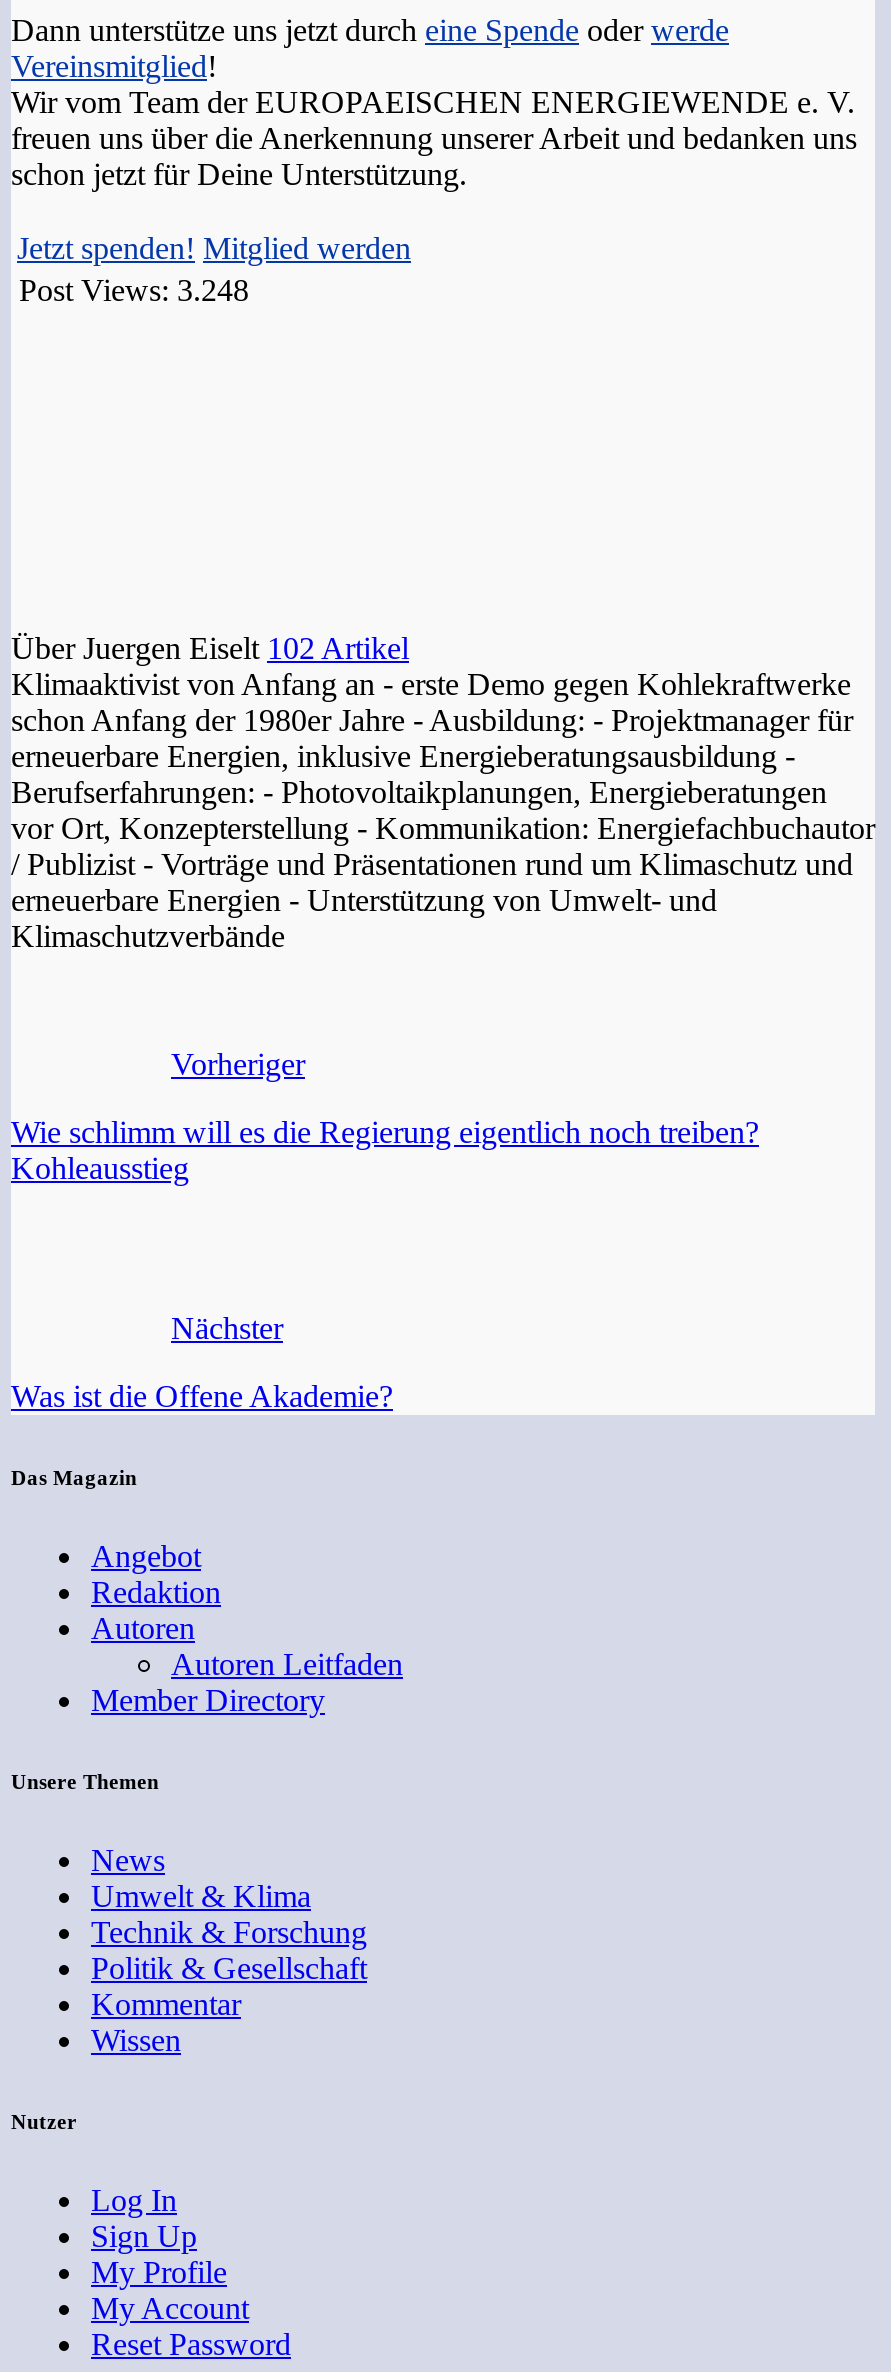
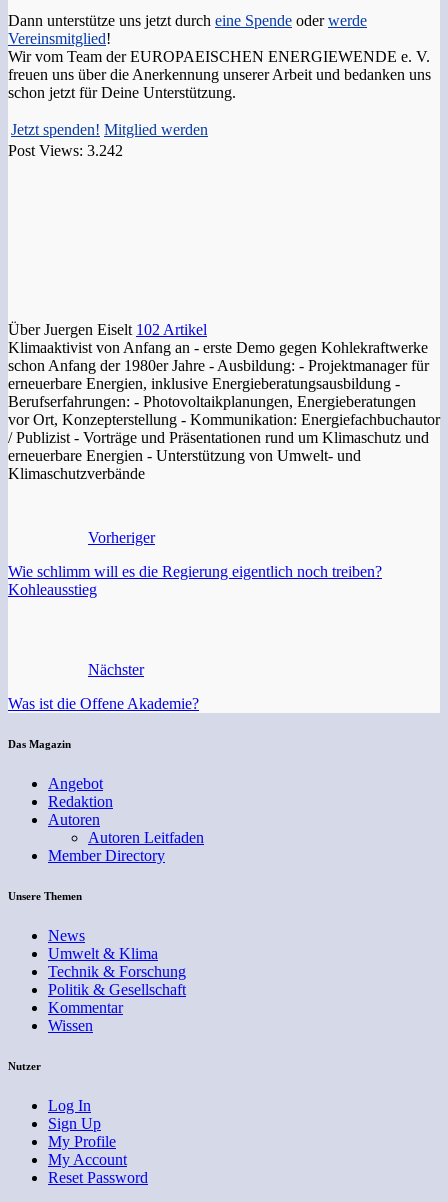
[19,272,249,306] Post Views: 3.248 -> [8,142,123,159] Post Views: 3.242

